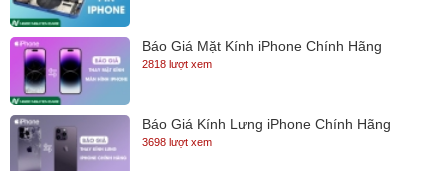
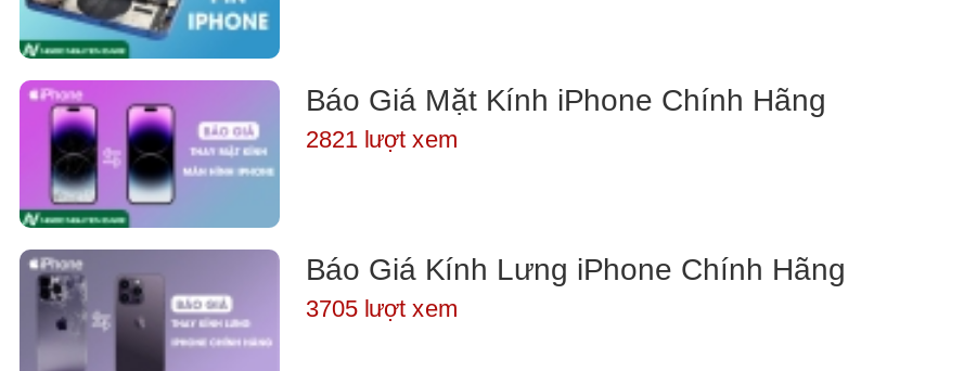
[142,58,212,70] 2818 lượt xem -> [306,125,458,151] 2821 lượt xem
[142,136,212,148] 3698 lượt xem -> [306,295,458,321] 3705 lượt xem

